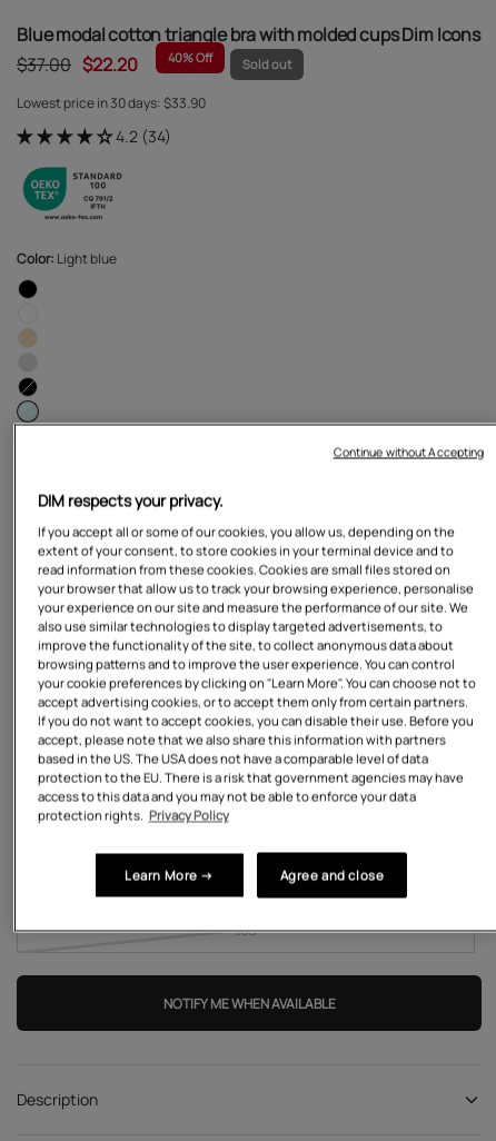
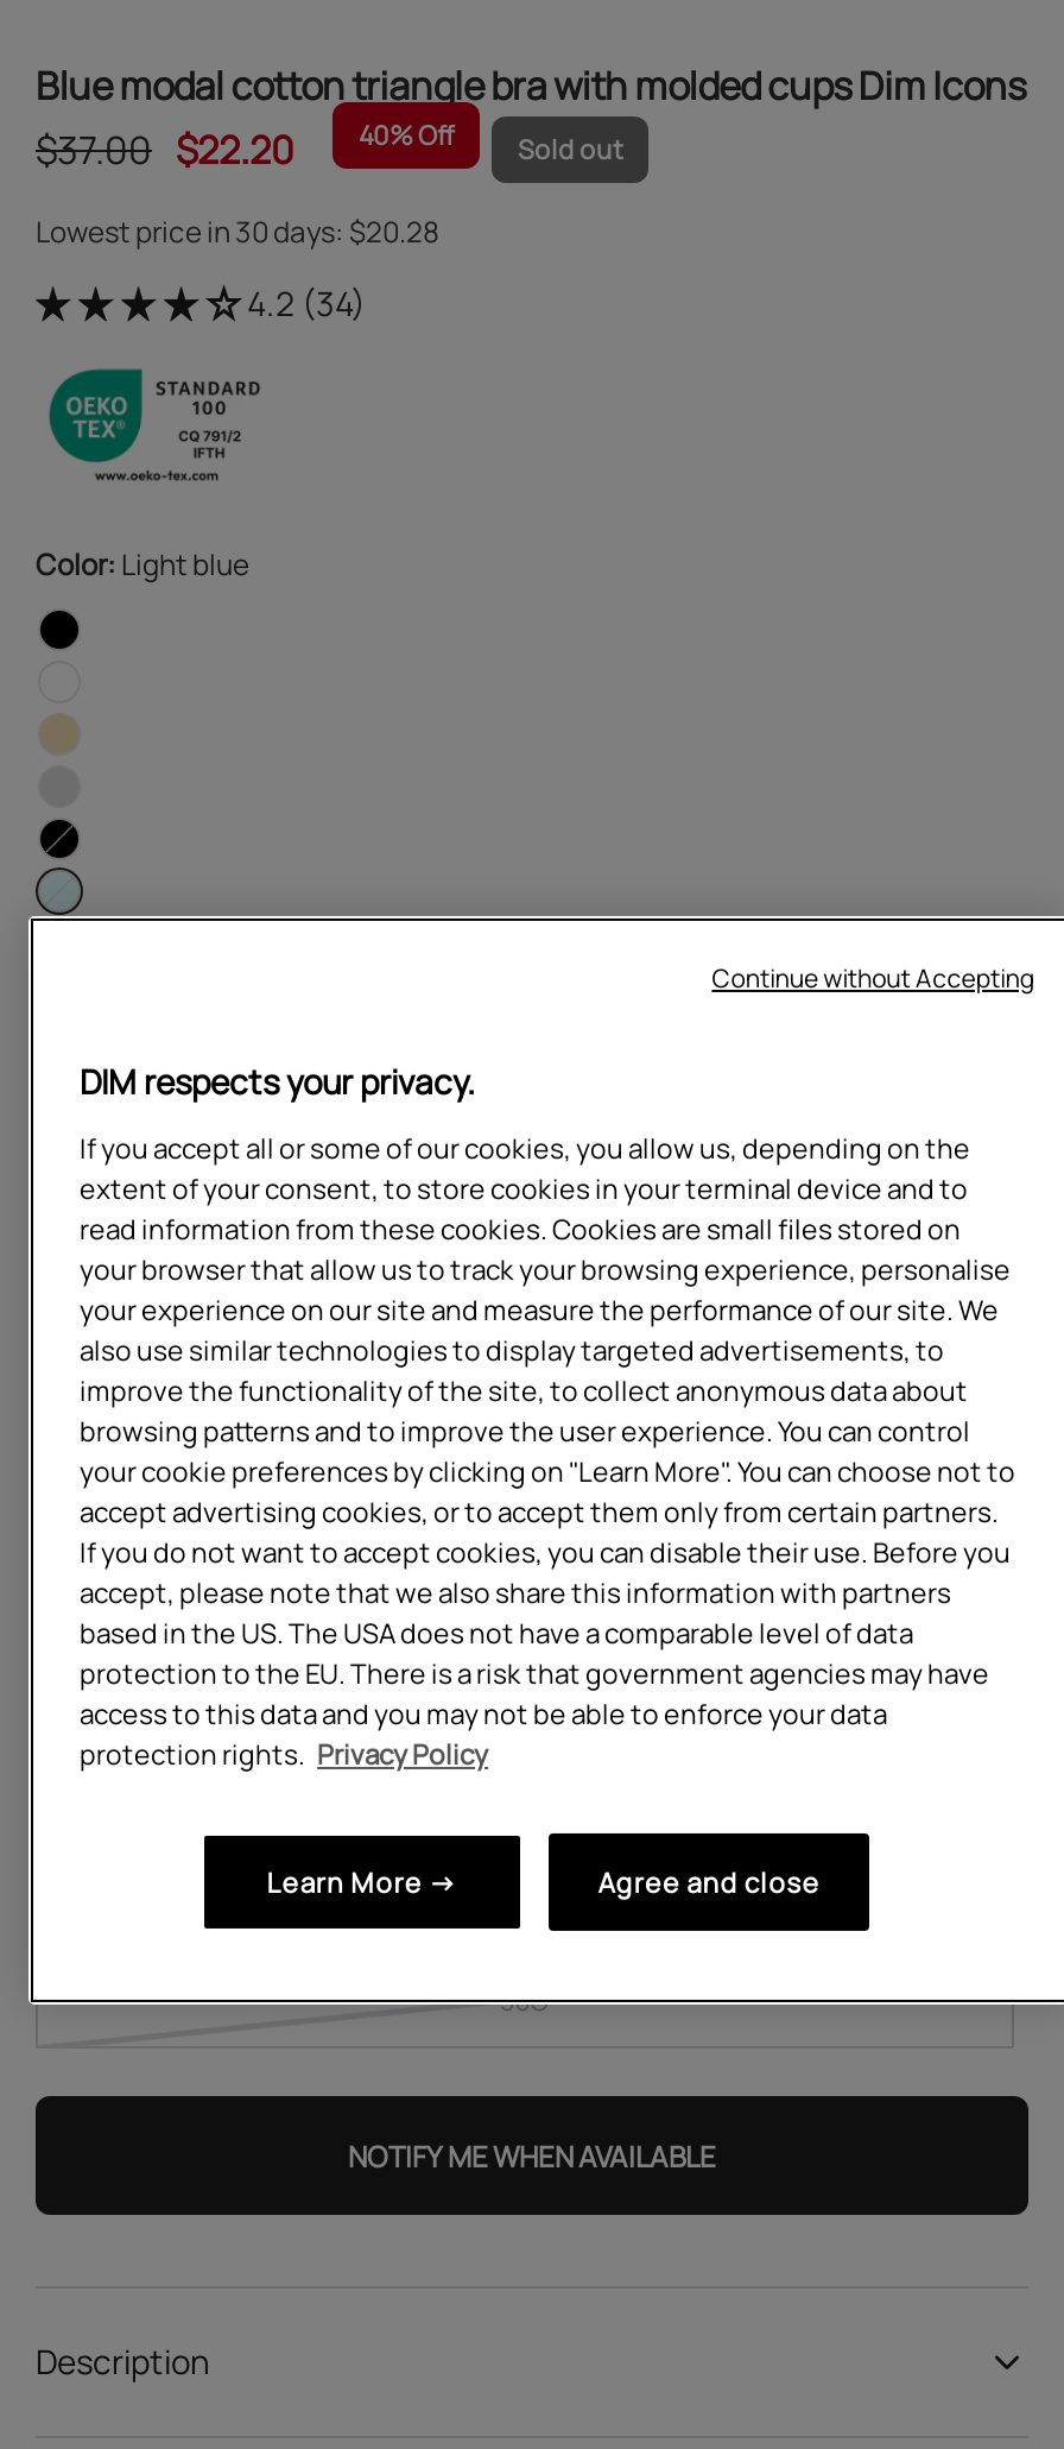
[17,94,206,113] Lowest price in 30 days: $33.90 -> [36,212,439,253] Lowest price in 30 days: $20.28

